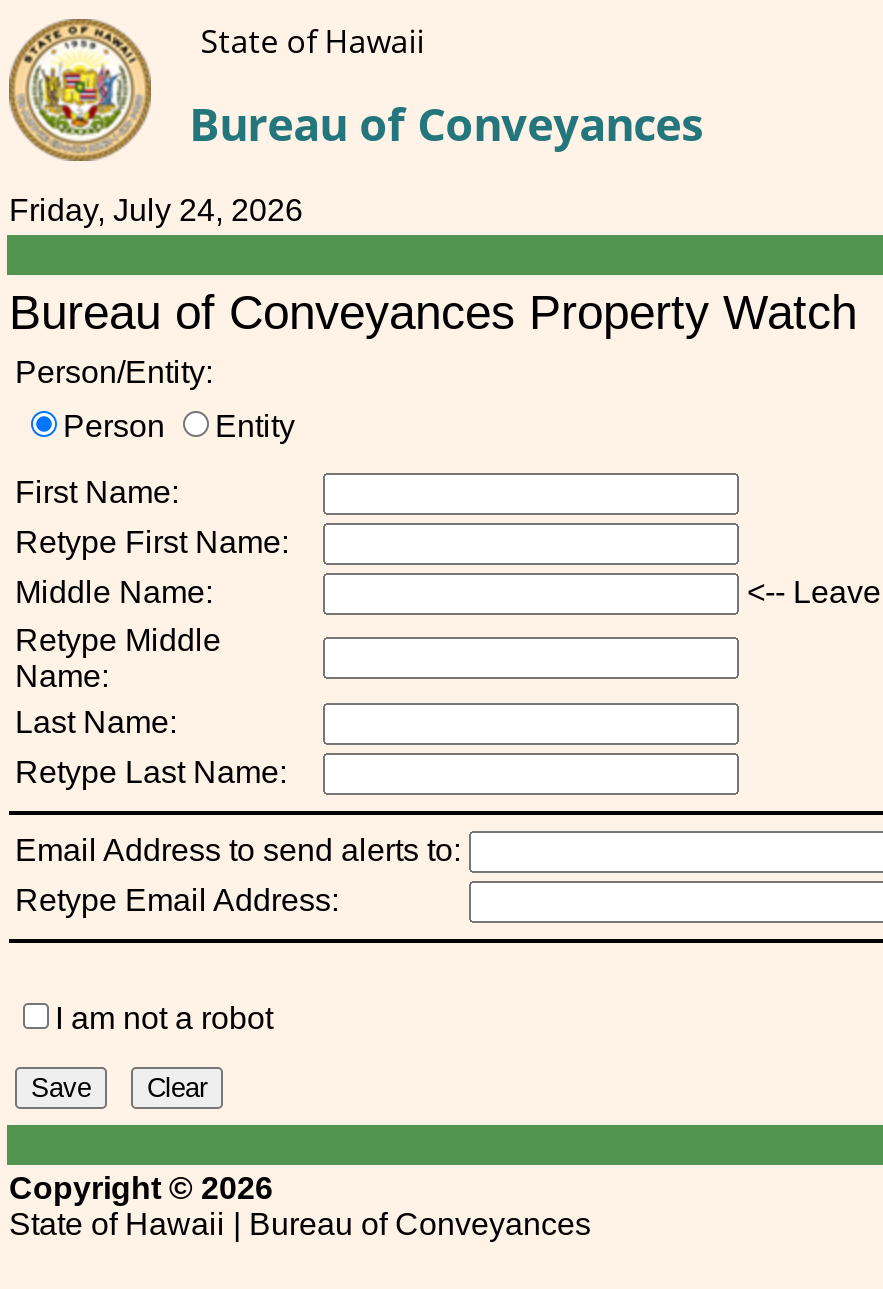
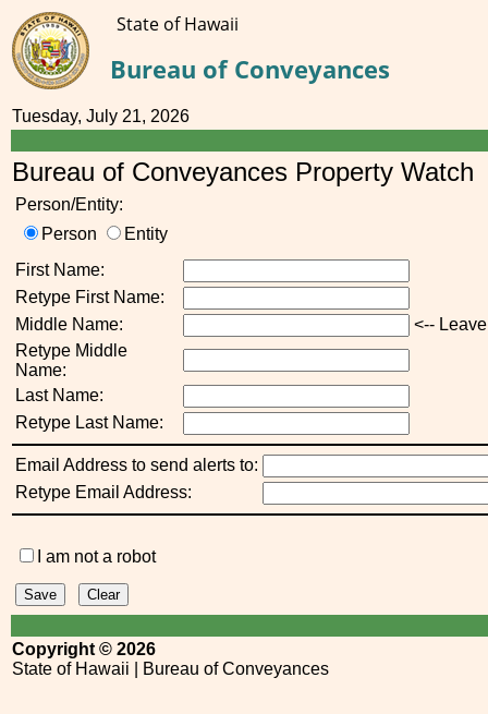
[9,193,303,227] Friday, July 24, 2026 -> [12,107,190,125] Tuesday, July 21, 2026

